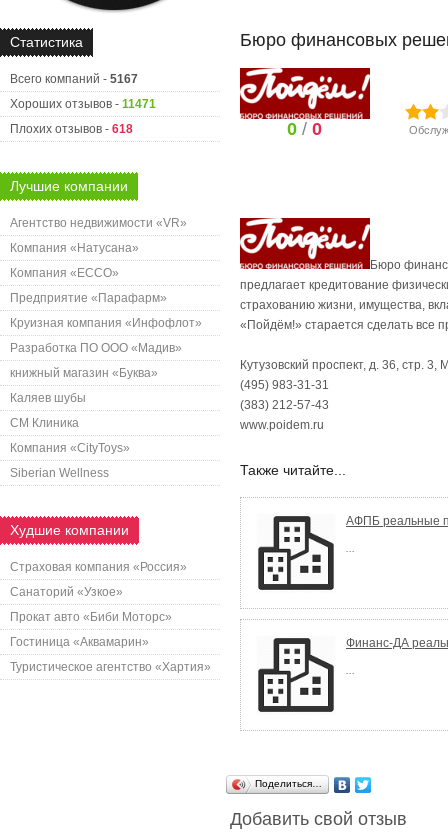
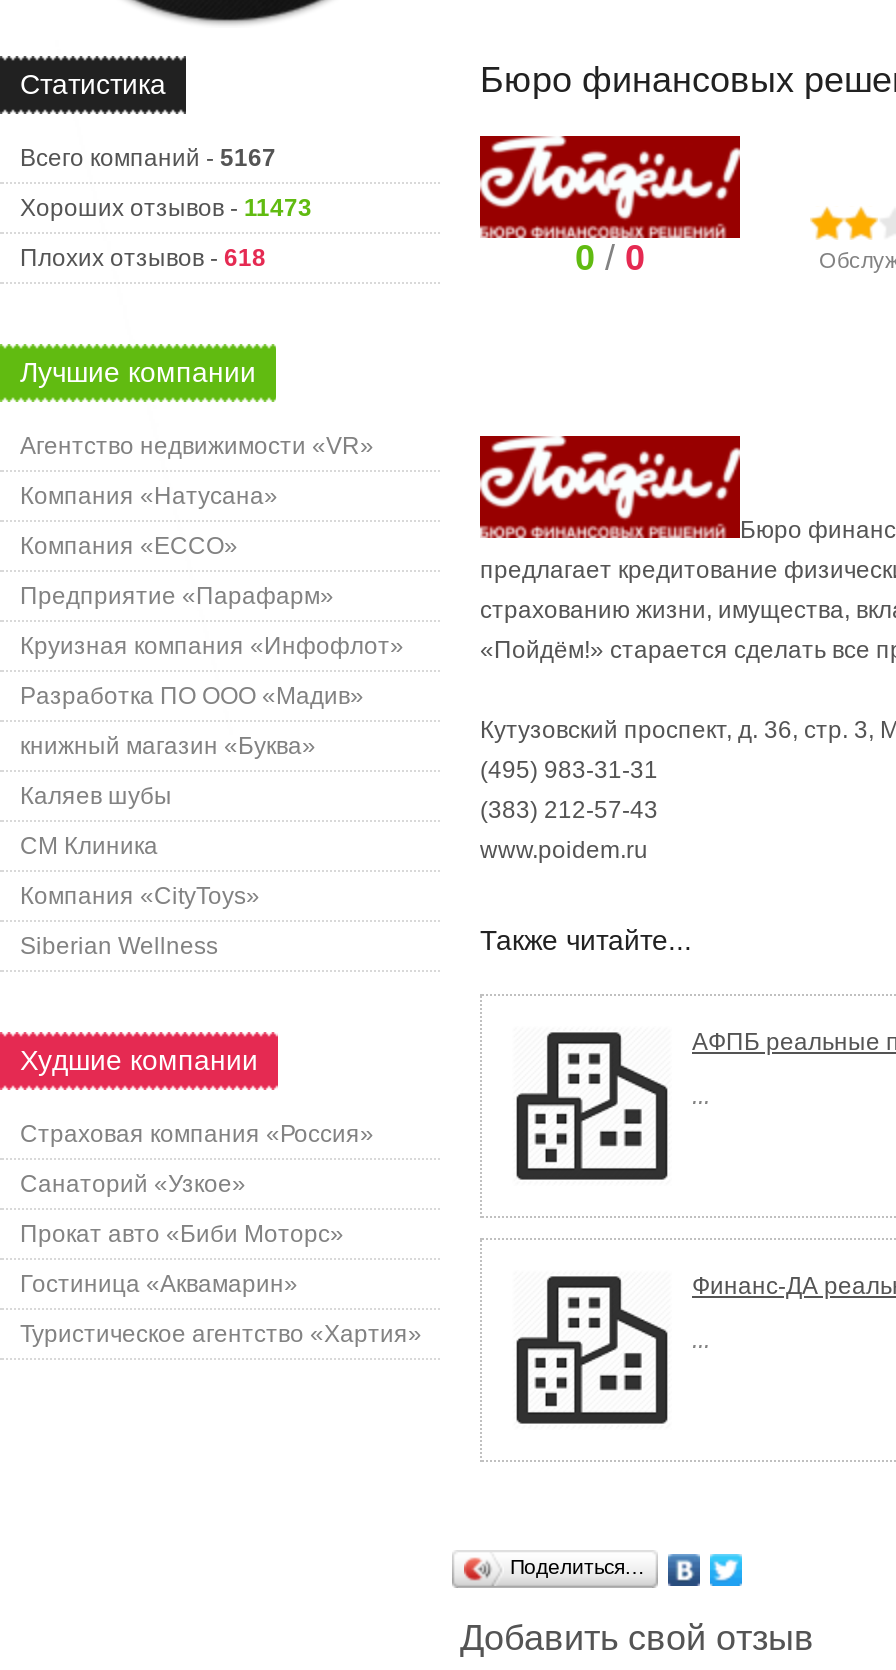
[10,97,156,111] Хороших отзывов - 11471 -> [20,194,312,222] Хороших отзывов - 11473

